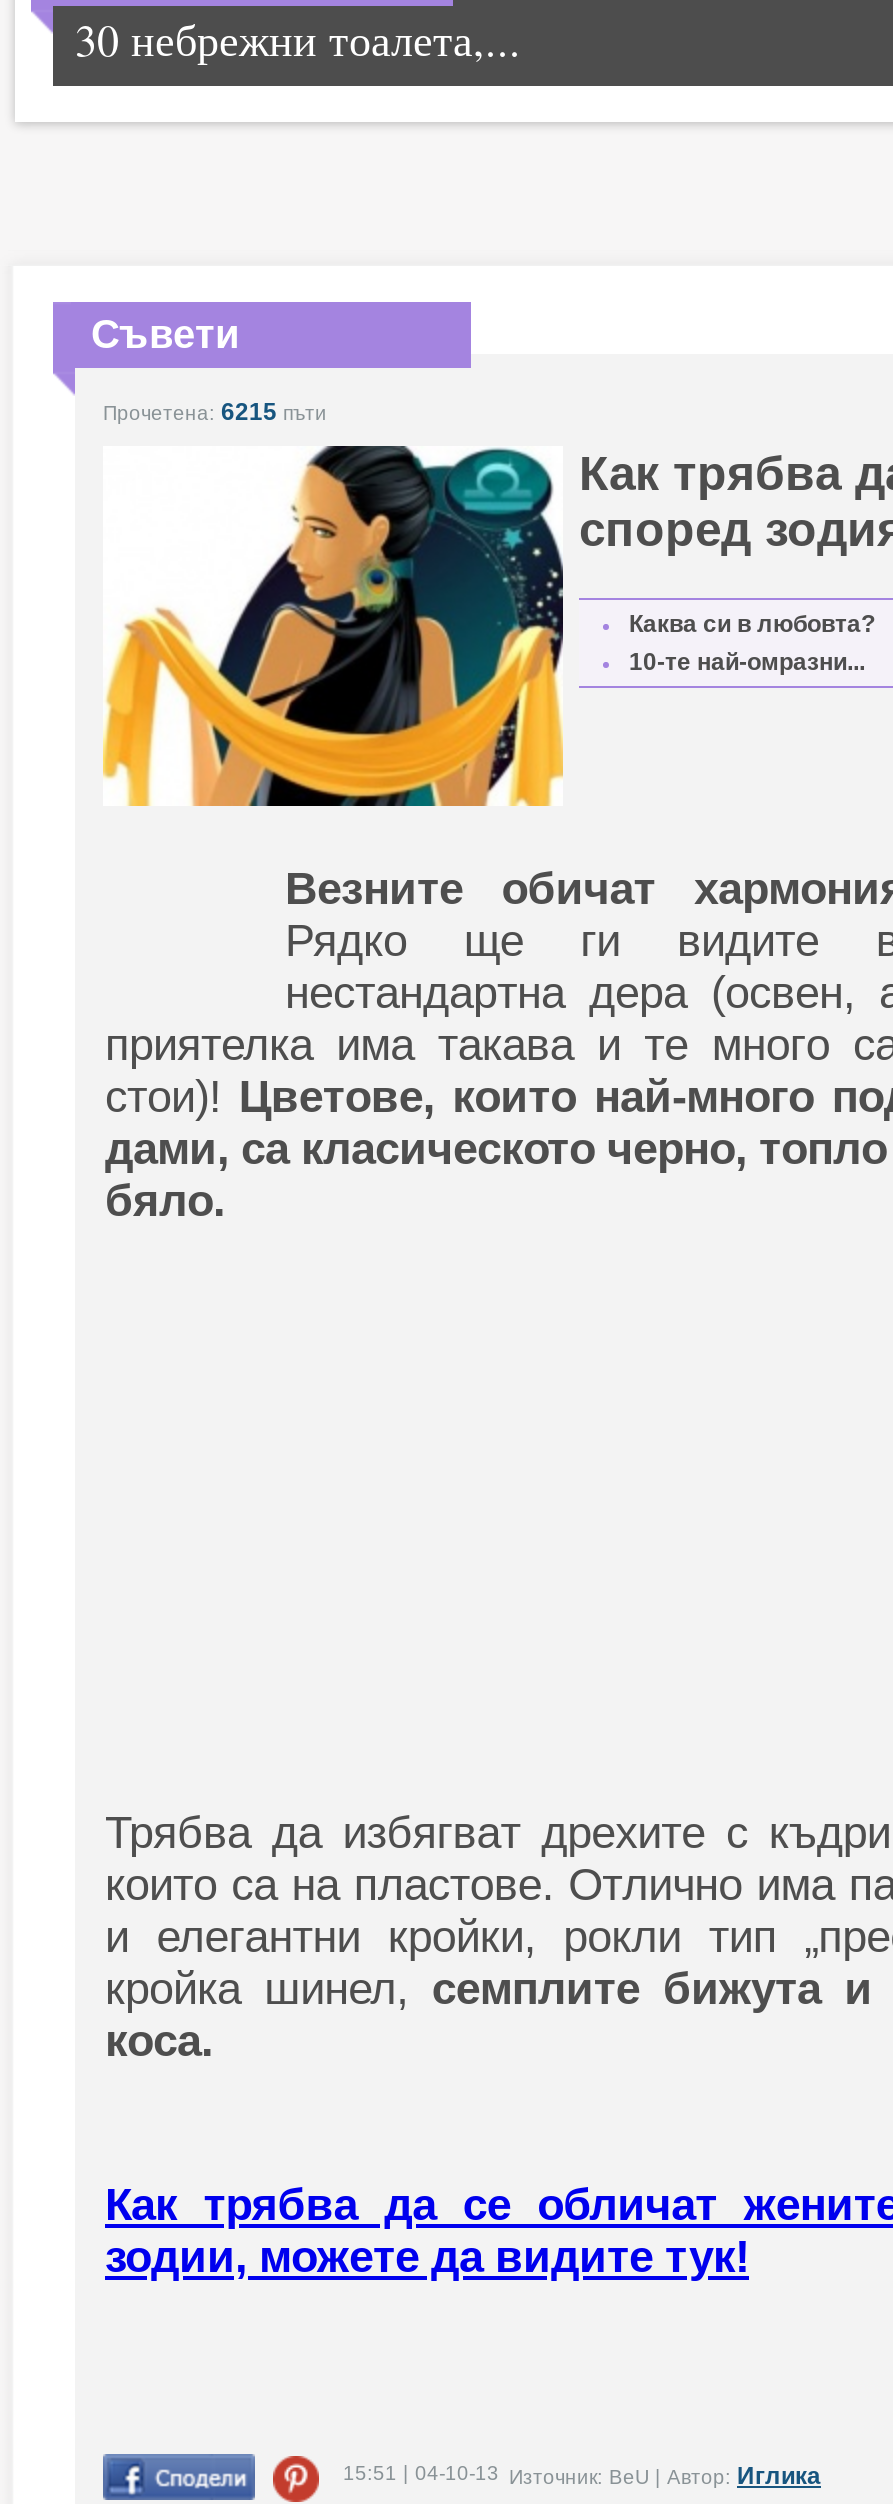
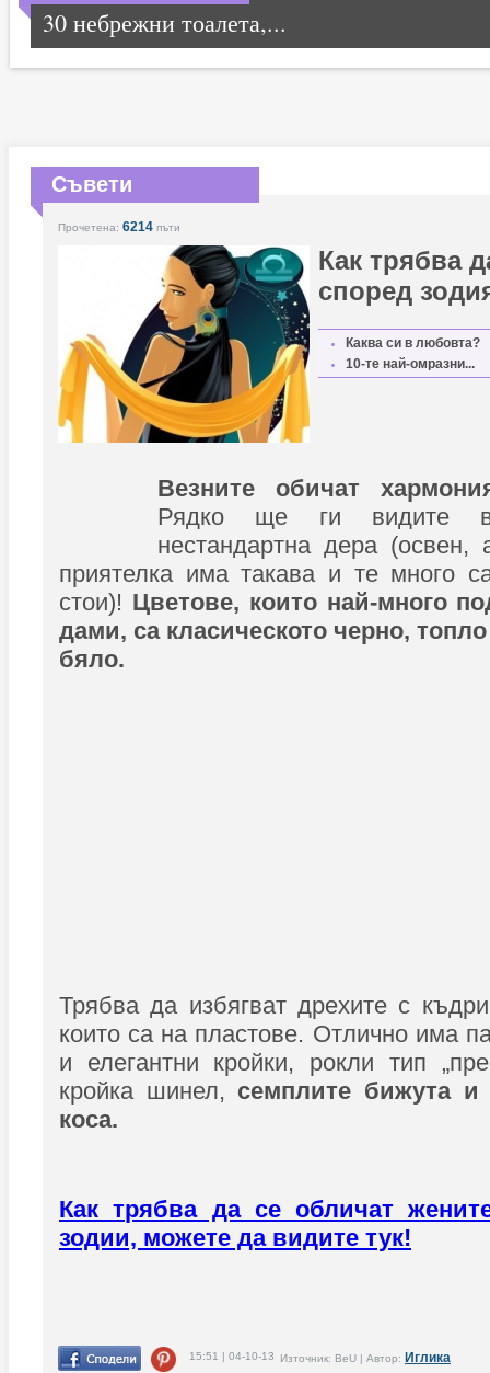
[103,398,327,426] Прочетена: 6215 пъти -> [58,219,180,234] Прочетена: 6214 пъти

